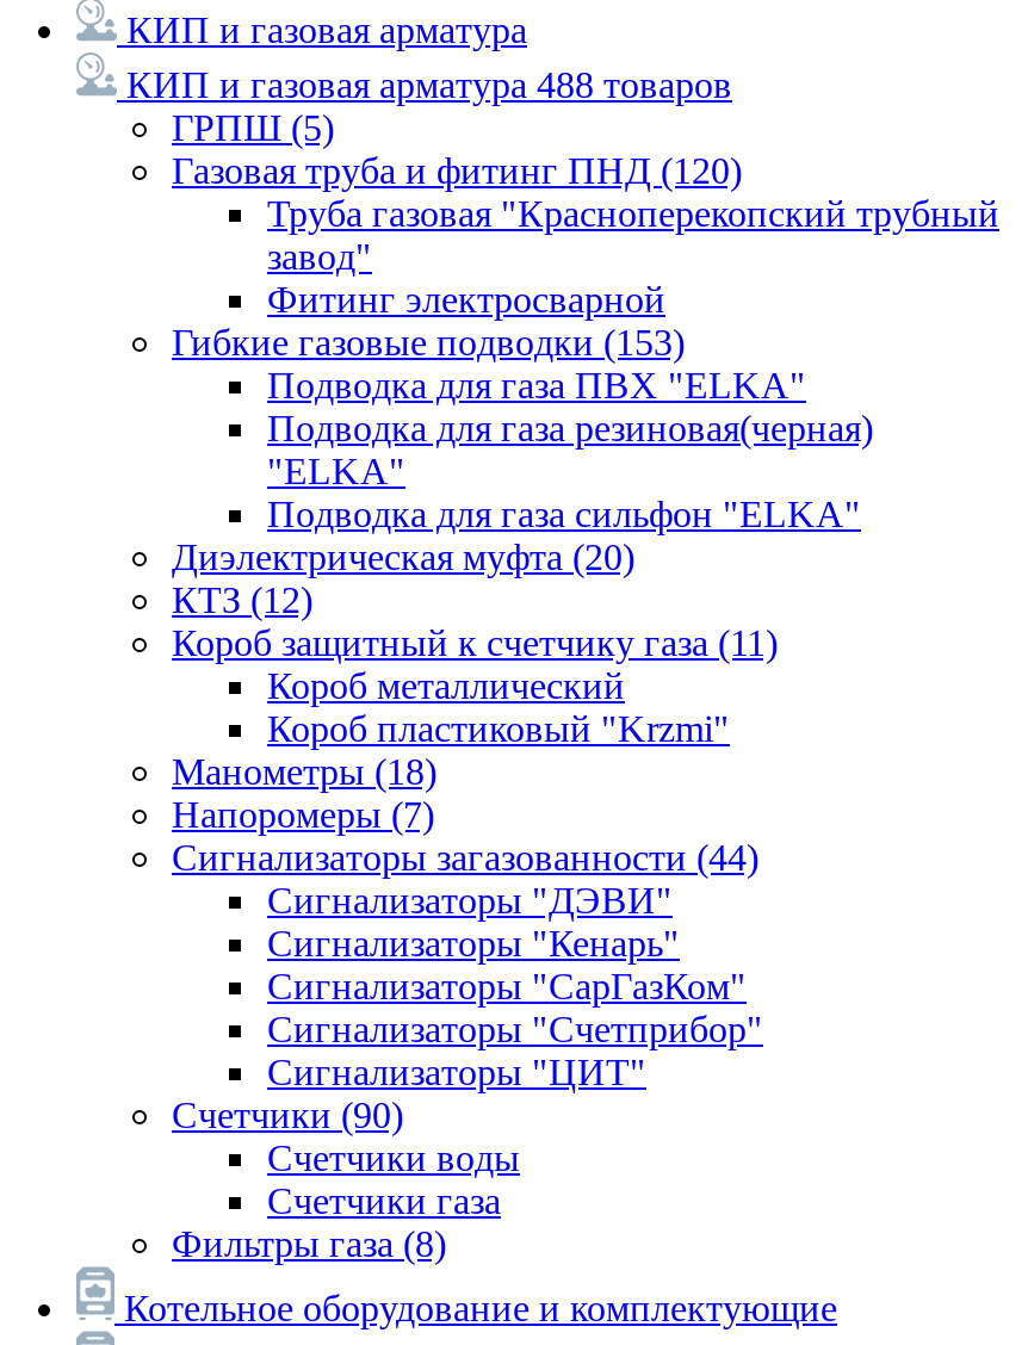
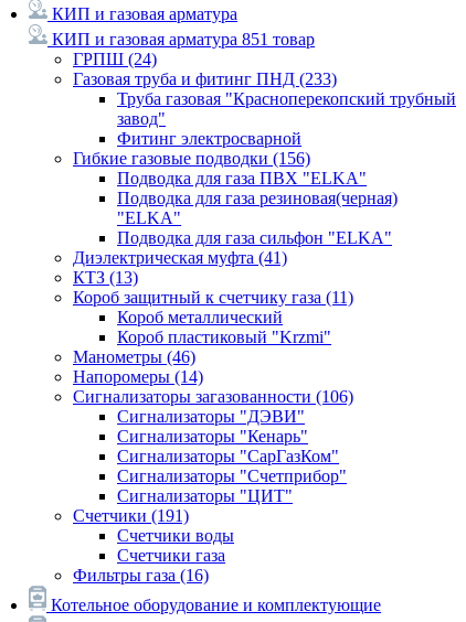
[117,64,732,105] КИП и газовая арматура 488 товаров -> [47,30,315,49] КИП и газовая арматура 851 товар
[172,107,334,148] ГРПШ (5) -> [73,50,157,68] ГРПШ (24)
[172,150,742,191] Газовая труба и фитинг ПНД (120) -> [73,69,337,88] Газовая труба и фитинг ПНД (233)
[172,322,685,362] Гибкие газовые подводки (153) -> [73,149,310,168] Гибкие газовые подводки (156)
[172,537,634,577] Диэлектрическая муфта (20) -> [73,248,287,267] Диэлектрическая муфта (41)
[172,579,312,620] КТЗ (12) -> [73,268,138,287] КТЗ (13)
[172,751,436,792] Манометры (18) -> [73,347,195,366] Манометры (46)
[172,794,434,835] Напоромеры(7) -> [73,367,203,386] Напоромеры(14)
[172,837,758,878] Сигнализаторы загазованности (44) -> [73,387,353,406] Сигнализаторы загазованности (106)
[172,1095,403,1135] Счетчики (90) -> [73,506,189,525] Счетчики (191)
[172,1223,446,1264] Фильтры газа (8) -> [73,566,209,585] Фильтры газа (16)

